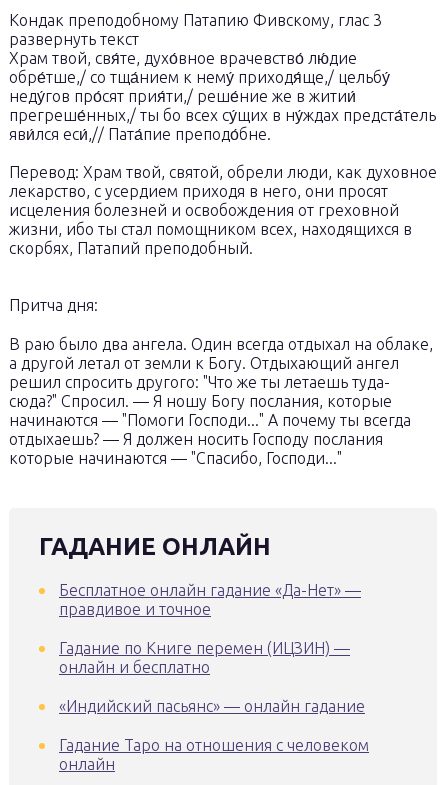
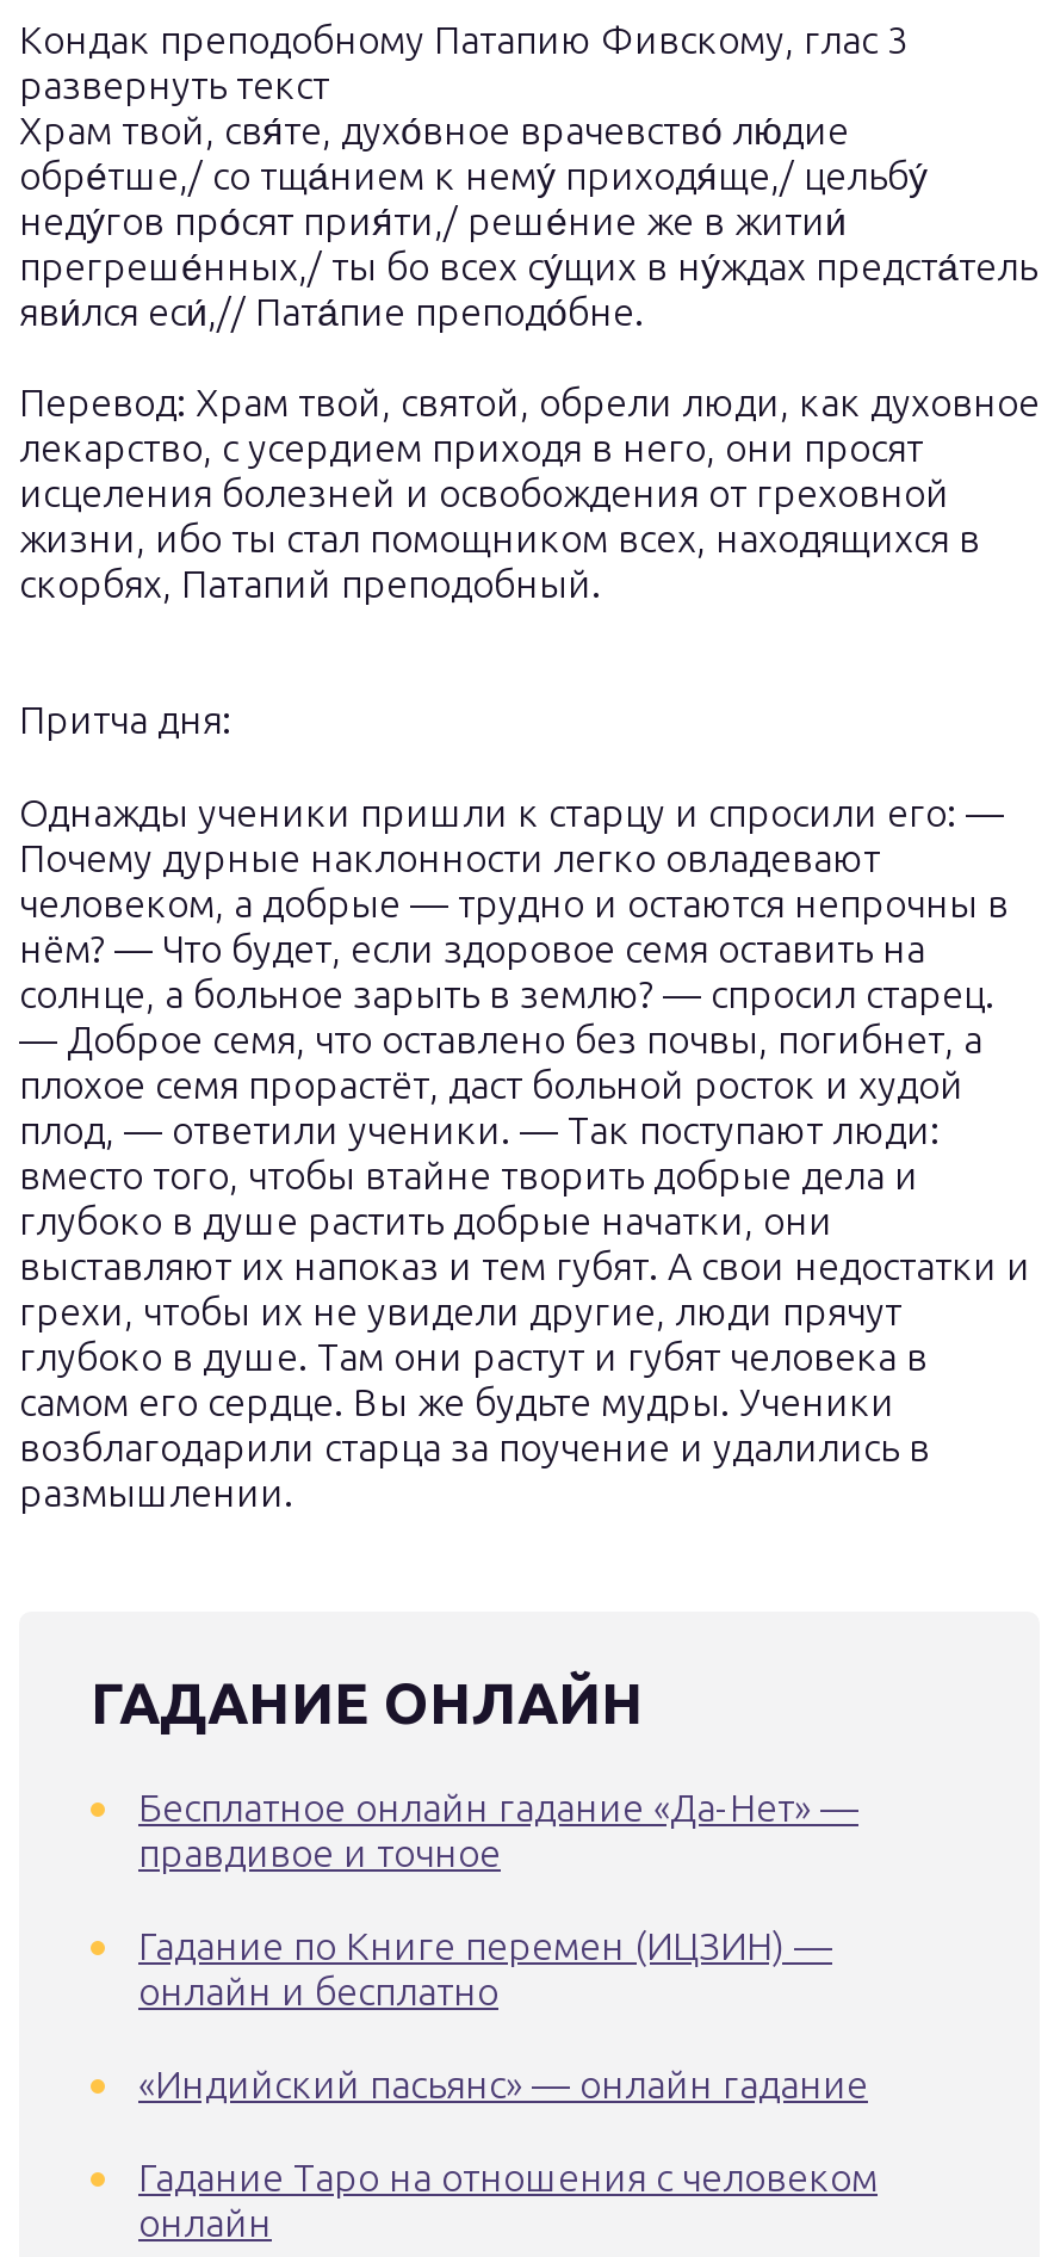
[9,335,433,467] В раю было два ангела. Один всегда отдыхал на облаке, | а другой летал от земли к Богу. Отдыхающий ангел | решил спросить другого: "Что же ты летаешь туда- | сюда?" Спросил. — Я ношу Богу послания, которые | начинаются — "Помоги Господи..." А почему ты всегда | отдыхаешь? — Я должен носить Господу послания | которые начинаются — "Спасибо, Господи..." -> [19,791,1030,1514] Однажды ученики пришли к старцу и спросили его: — | Почему дурные наклонности легко овладевают | человеком, а добрые — трудно и остаются непрочны в | нём? — Что будет, если здоровое семя оставить на | солнце, а больное зарыть в землю? — спросил старец. | — Доброе семя, что оставлено без почвы, погибнет, а | плохое семя прорастёт, даст больной росток и худой | плод, — ответили ученики. — Так поступают люди: | вместо того, чтобы втайне творить добрые дела и | глубоко в душе растить добрые начатки, они | выставляют их напоказ и тем губят. А свои недостатки и | грехи, чтобы их не увидели другие, люди прячут | глубоко в душе. Там они растут и губят человека в | самом его сердце. Вы же будьте мудры. Ученики | возблагодарили старца за поучение и удалились в | размышлении.

